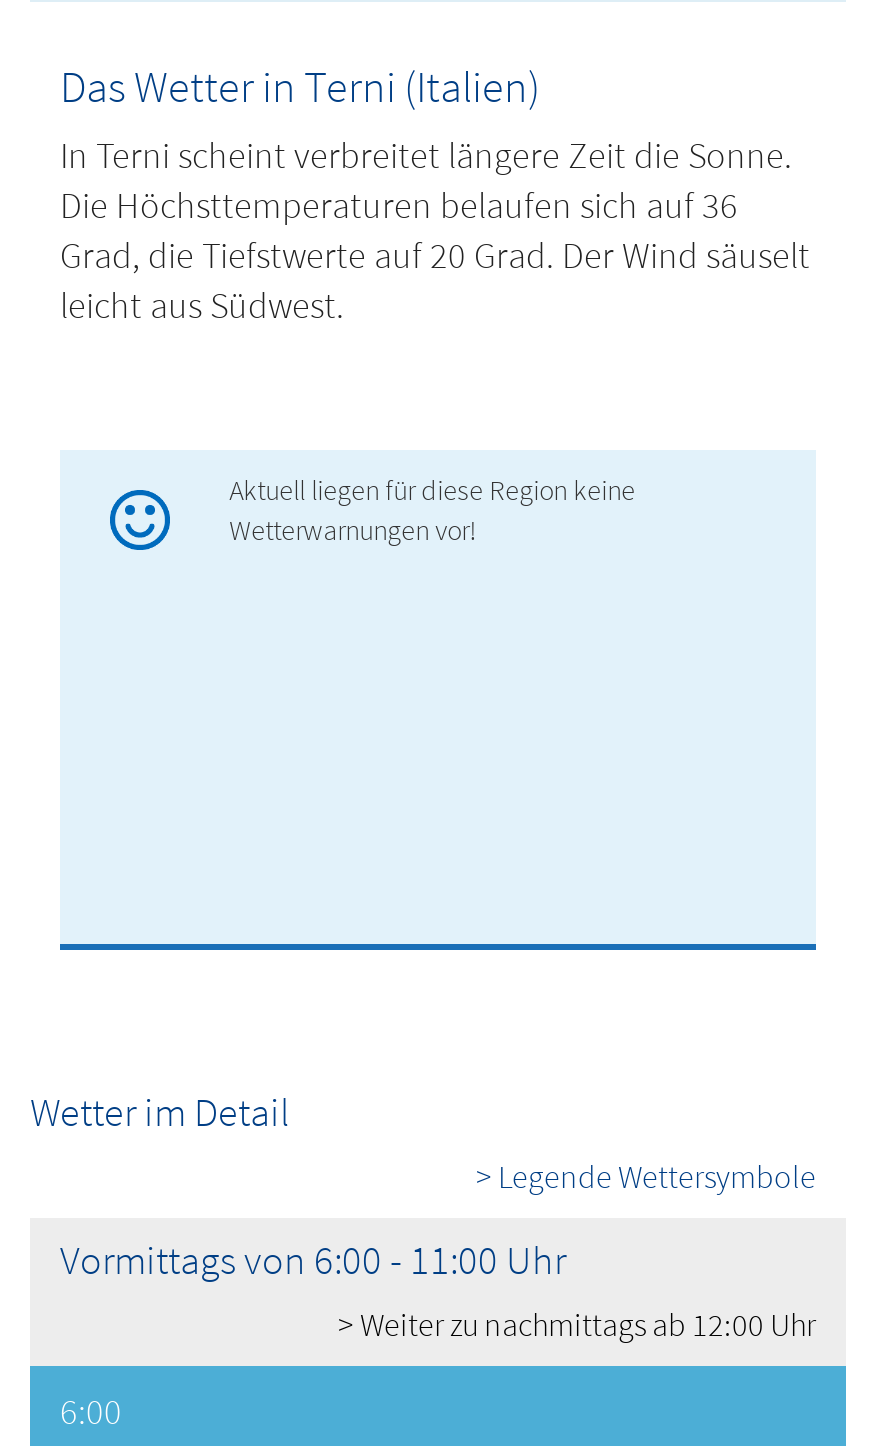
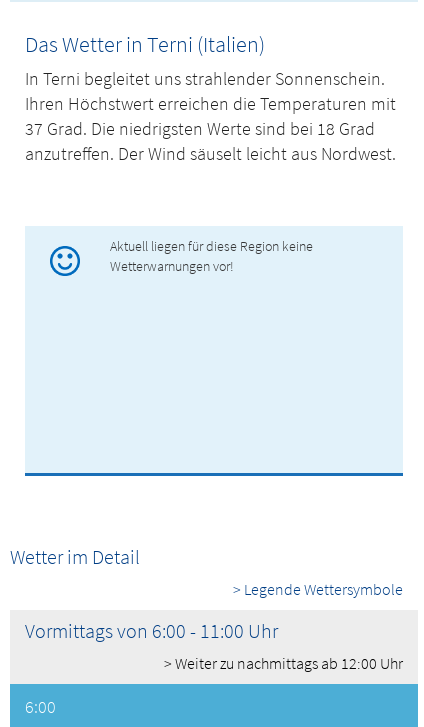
[60,132,810,328] In Terni scheint verbreitet längere Zeit die Sonne. | Die Höchsttemperaturen belaufen sich auf 36 | Grad, die Tiefstwerte auf 20 Grad. Der Wind säuselt | leicht aus Südwest. -> [25,67,396,165] In Terni begleitet uns strahlender Sonnenschein. | Ihren Höchstwert erreichen die Temperaturen mit | 37 Grad. Die niedrigsten Werte sind bei 18 Grad | anzutreffen. Der Wind säuselt leicht aus Nordwest.

